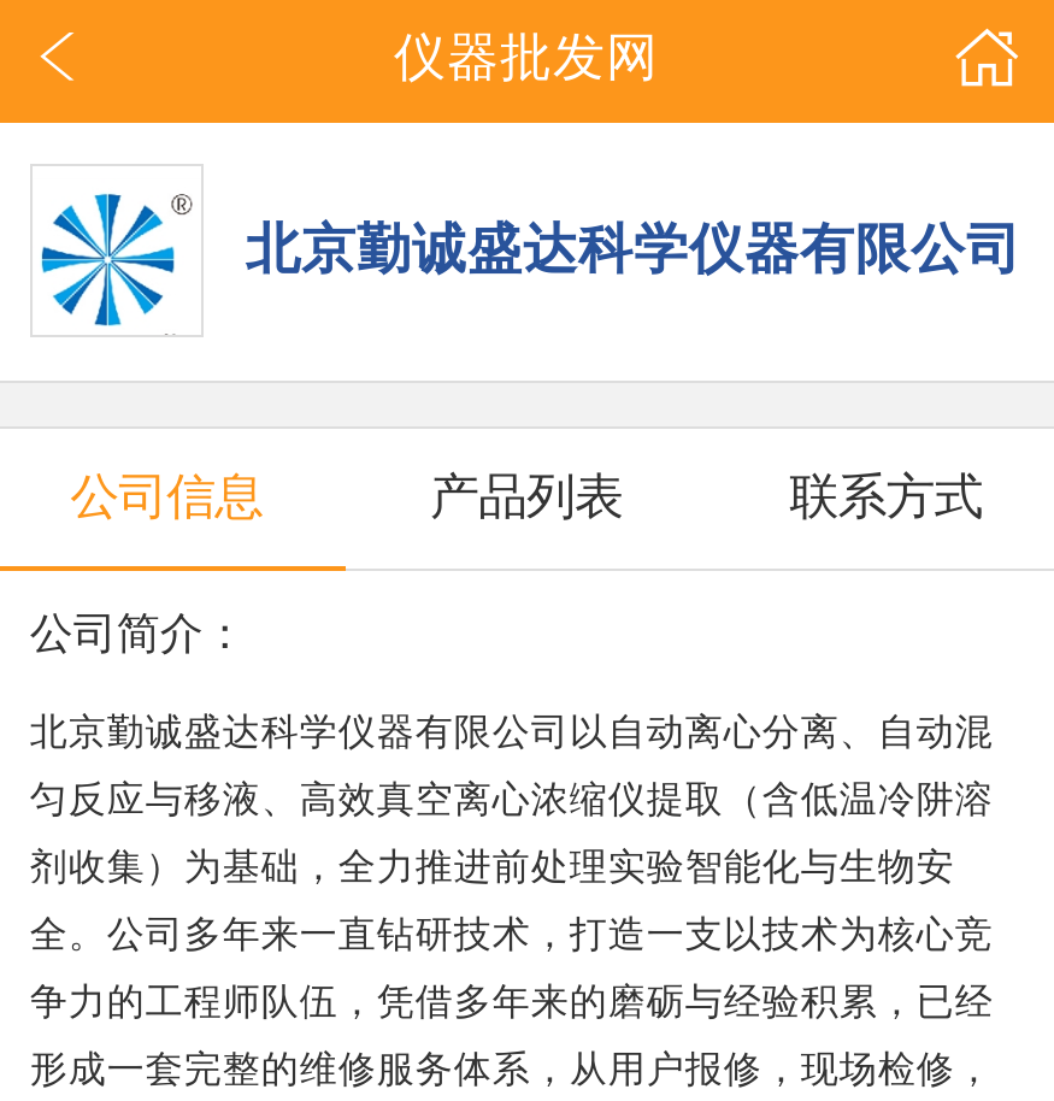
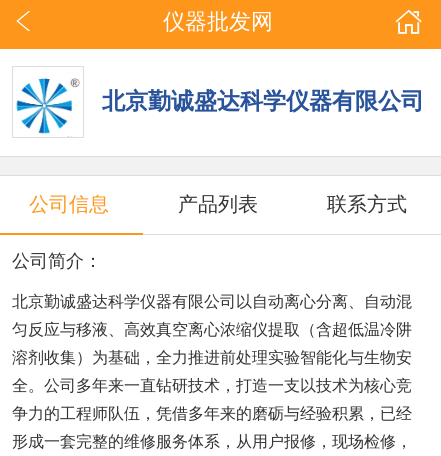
[30,778,994,819] 匀反应与移液、高效真空离心浓缩仪提取（含低温冷阱溶 -> [12,321,412,338] 匀反应与移液、高效真空离心浓缩仪提取（含超低温冷阱
[30,846,955,887] 剂收集）为基础，全力推进前处理实验智能化与生物安 -> [12,349,412,366] 溶剂收集）为基础，全力推进前处理实验智能化与生物安

